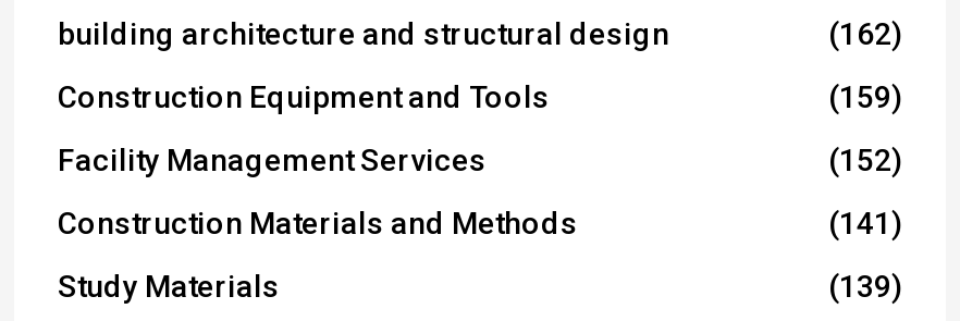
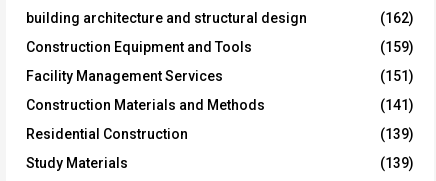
[828,143,902,178] (152) -> [380,68,414,84] (151)
none -> [26,126,414,142] Residential Construction | (139)

